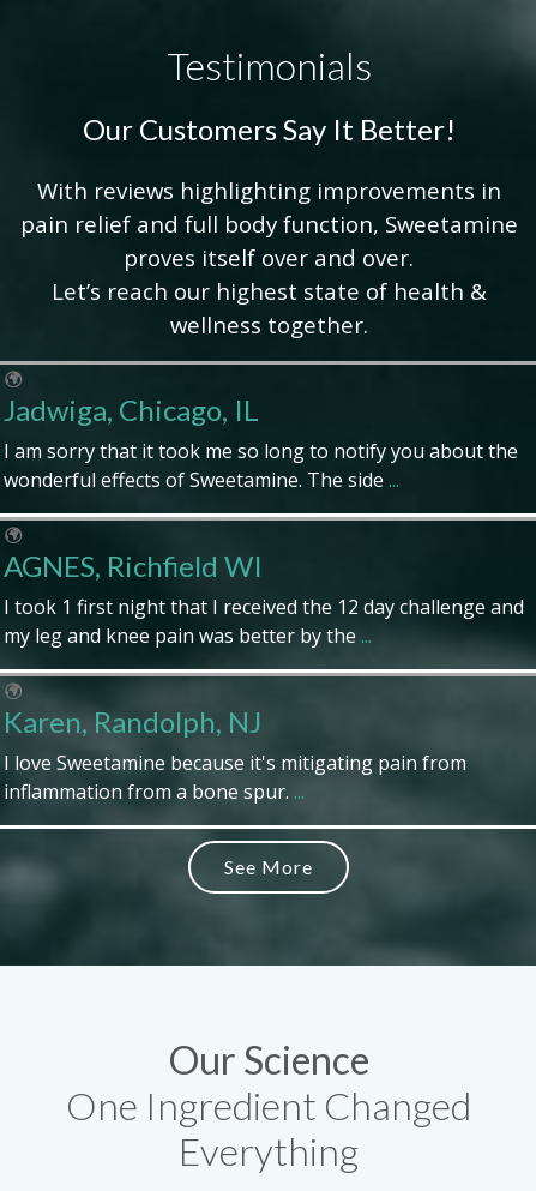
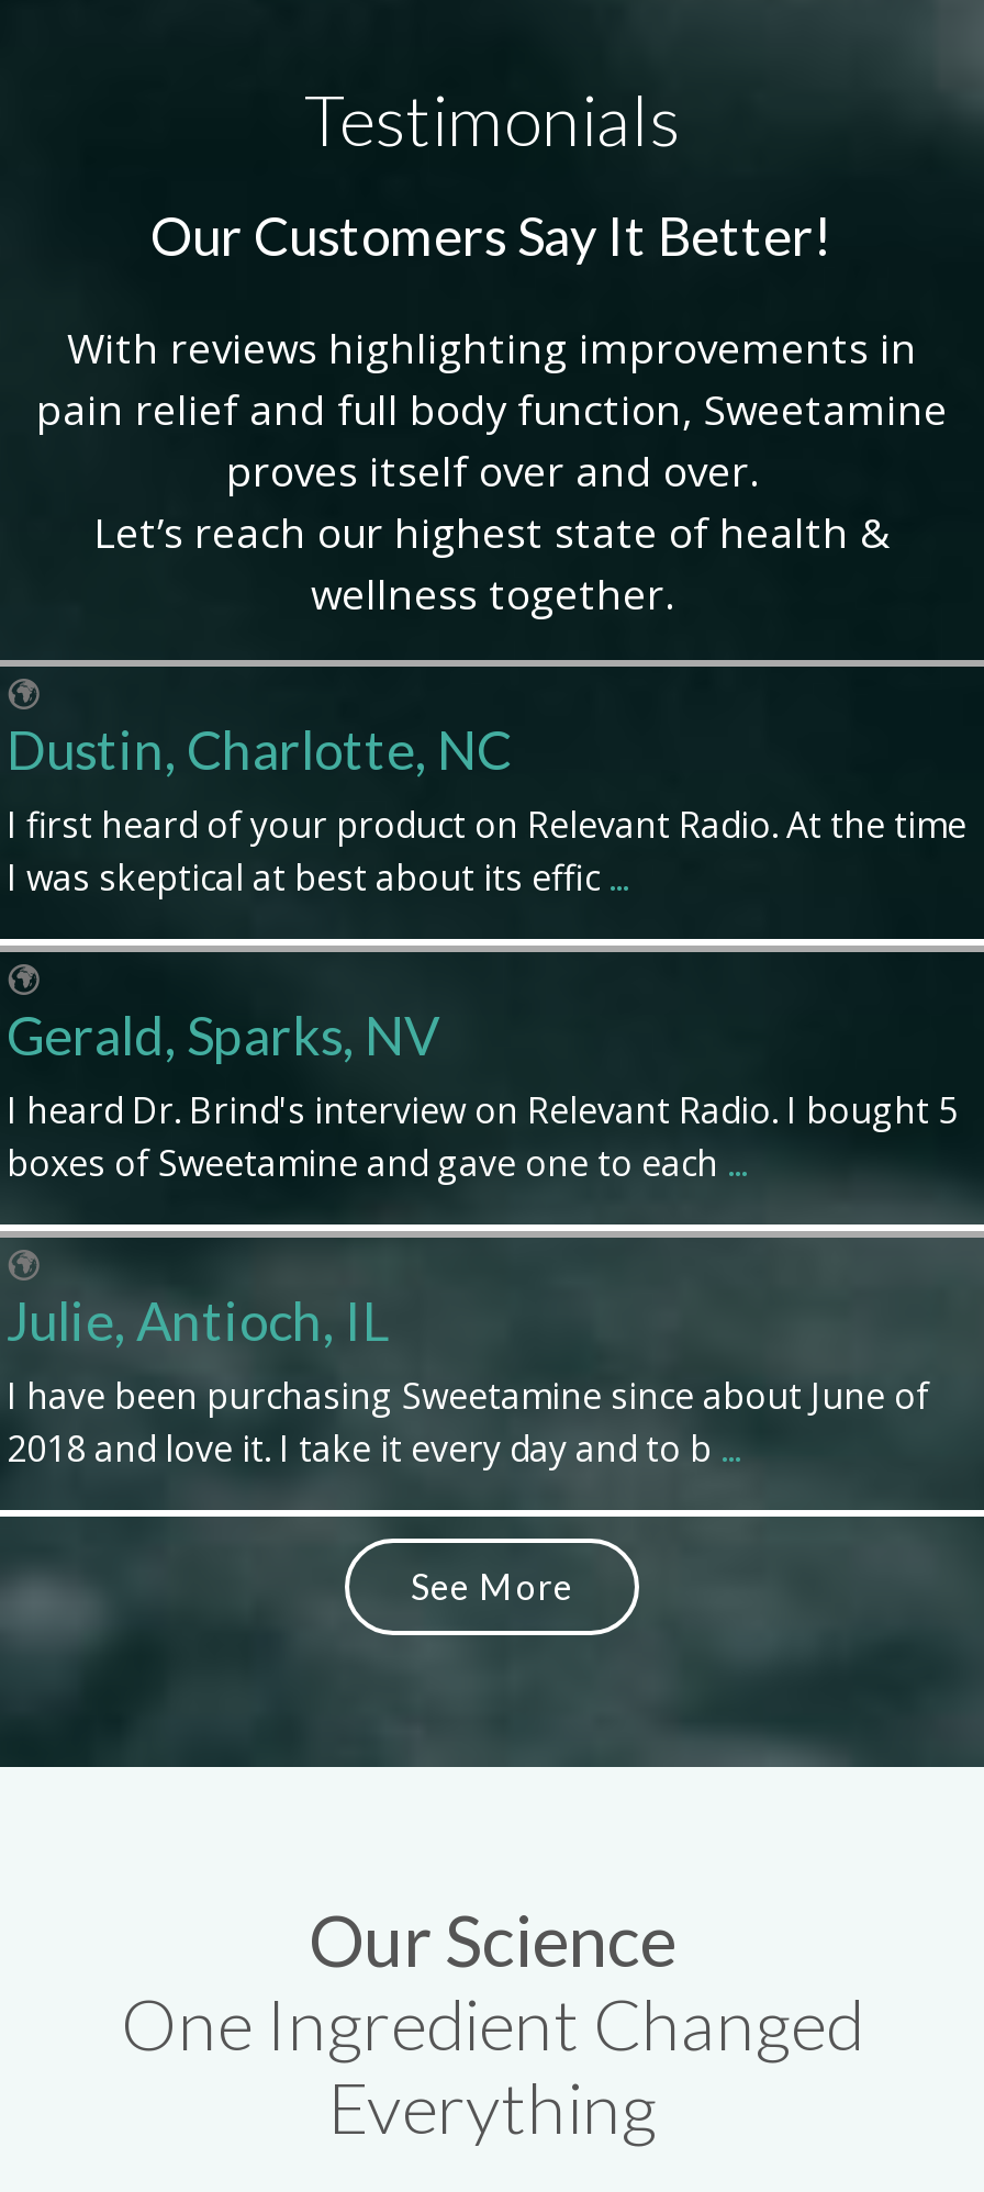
[4,392,518,492] Jadwiga, Chicago, IL | I am sorry that it took me so long to notify you about the | wonderful effects of Sweetamine. The side ... -> [7,716,966,901] Dustin, Charlotte, NC | I first heard of your product on Relevant Radio. At the time | I was skeptical at best about its effic ...
[4,548,524,648] AGNES, Richfield WI | I took 1 first night that I received the 12 day challenge and | my leg and knee pain was better by the ... -> [7,1002,958,1186] Gerald, Sparks, NV | I heard Dr. Brind's interview on Relevant Radio. I bought 5 | boxes of Sweetamine and gave one to each ...
[4,704,466,804] Karen, Randolph, NJ | I love Sweetamine because it's mitigating pain from | inflammation from a bone spur. ... -> [7,1287,929,1472] Julie, Antioch, IL | I have been purchasing Sweetamine since about June of | 2018 and love it. I take it every day and to b ...

